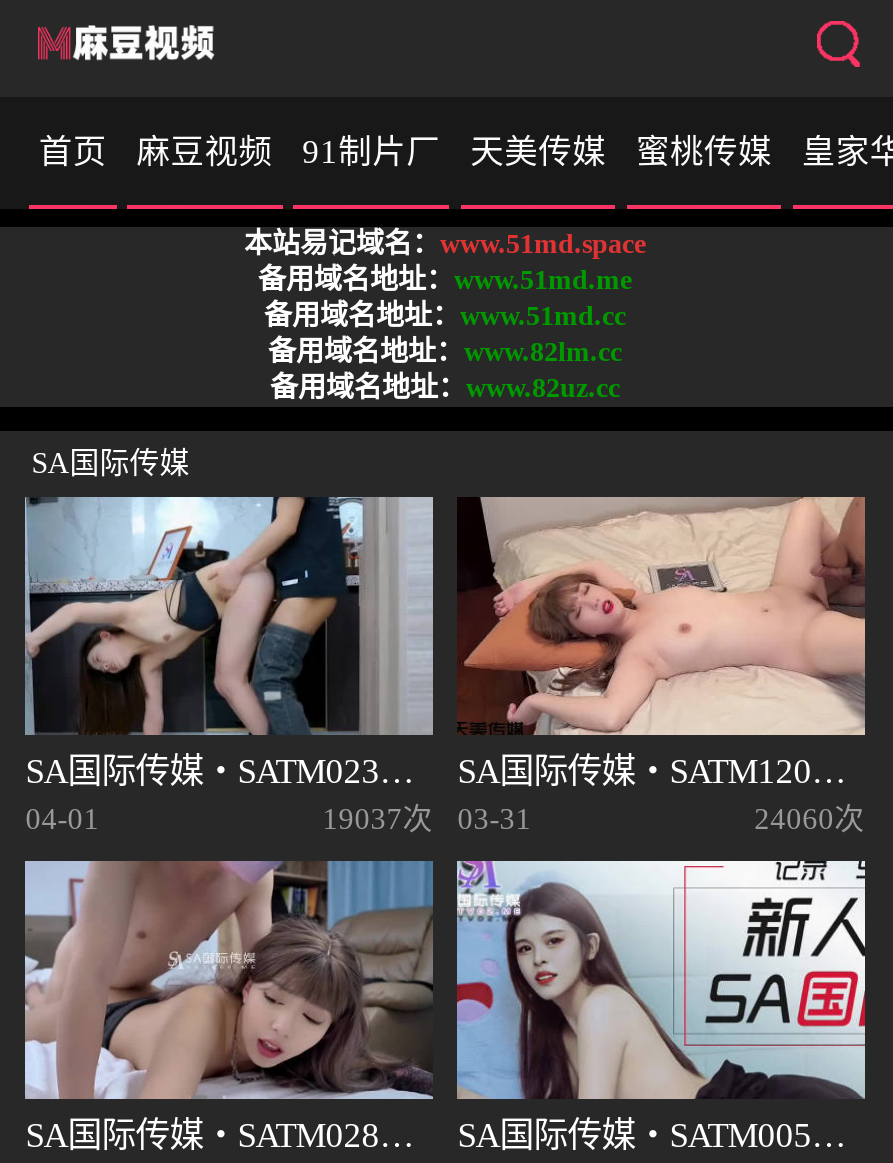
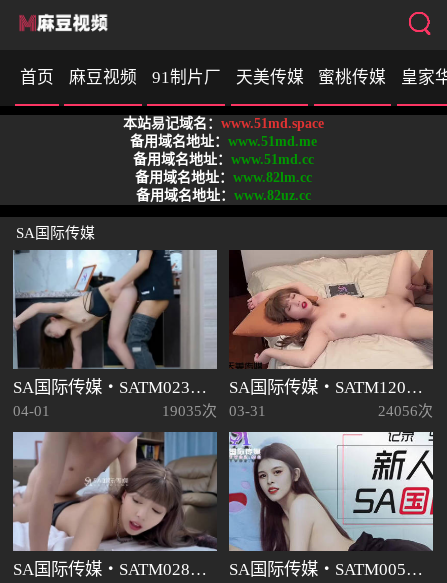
[323,803,531,835] 19037次 03-31 -> [162,403,266,419] 19035次 03-31
[754,803,864,835] 24060次 -> [378,403,433,419] 24056次

